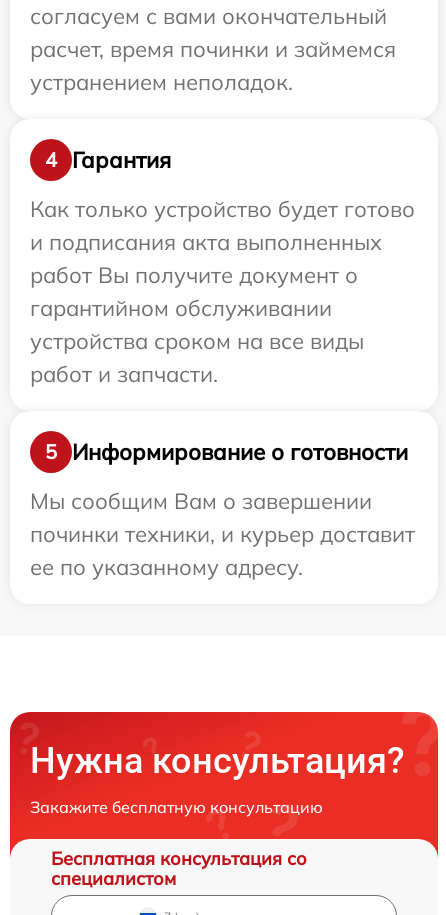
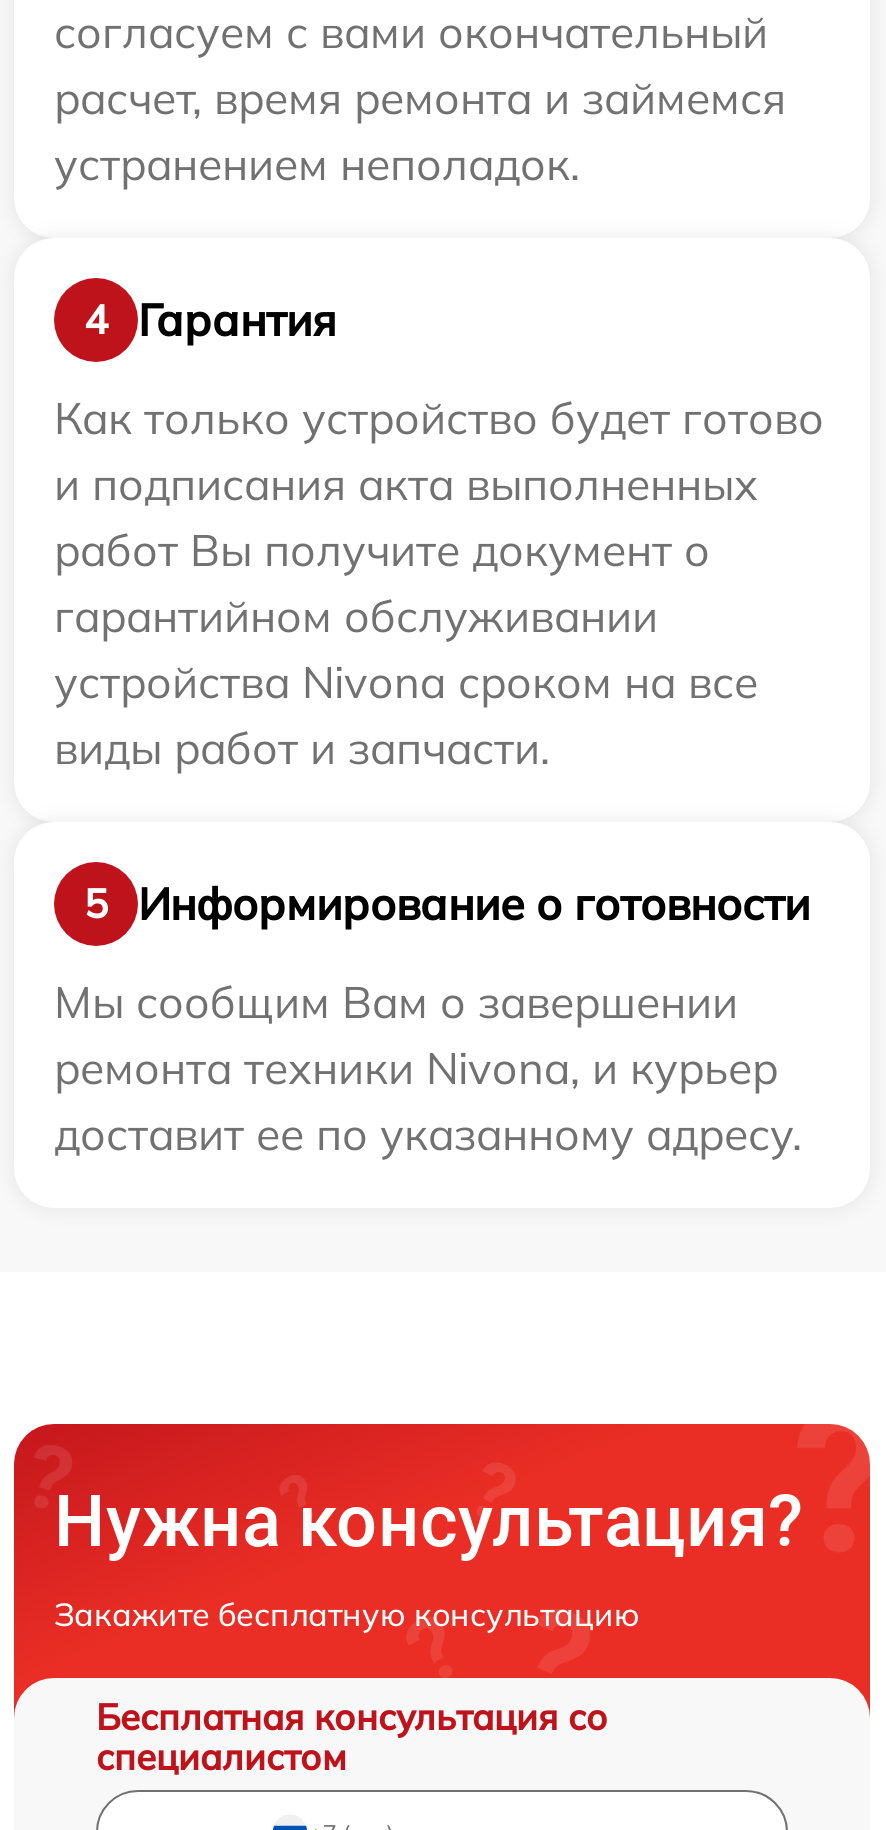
[30,35,396,63] расчет, время починки и займемся -> [54,71,786,127] расчет, время ремонта и займемся
[30,327,364,388] устройства сроком на все виды | работ и запчасти. -> [54,655,758,777] устройства Nivona сроком на все | виды работ и запчасти.
[30,520,415,581] починки техники, и курьер доставит | ее по указанному адресу. -> [54,1041,802,1163] ремонта техники Nivona, и курьер | доставит ее по указанному адресу.

